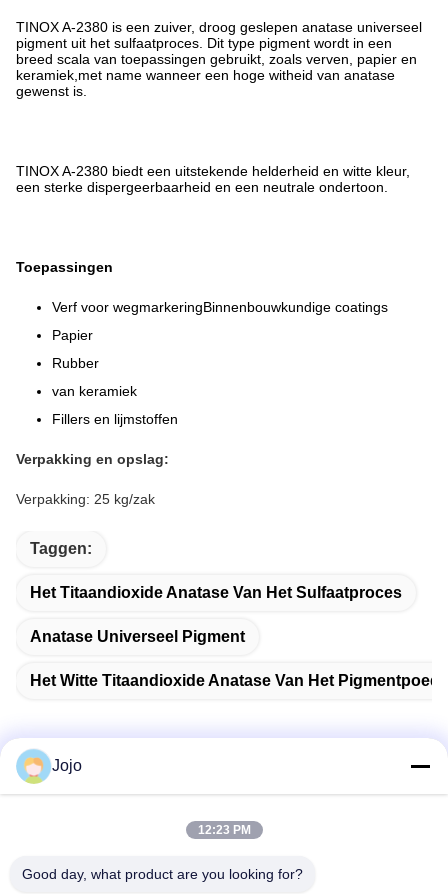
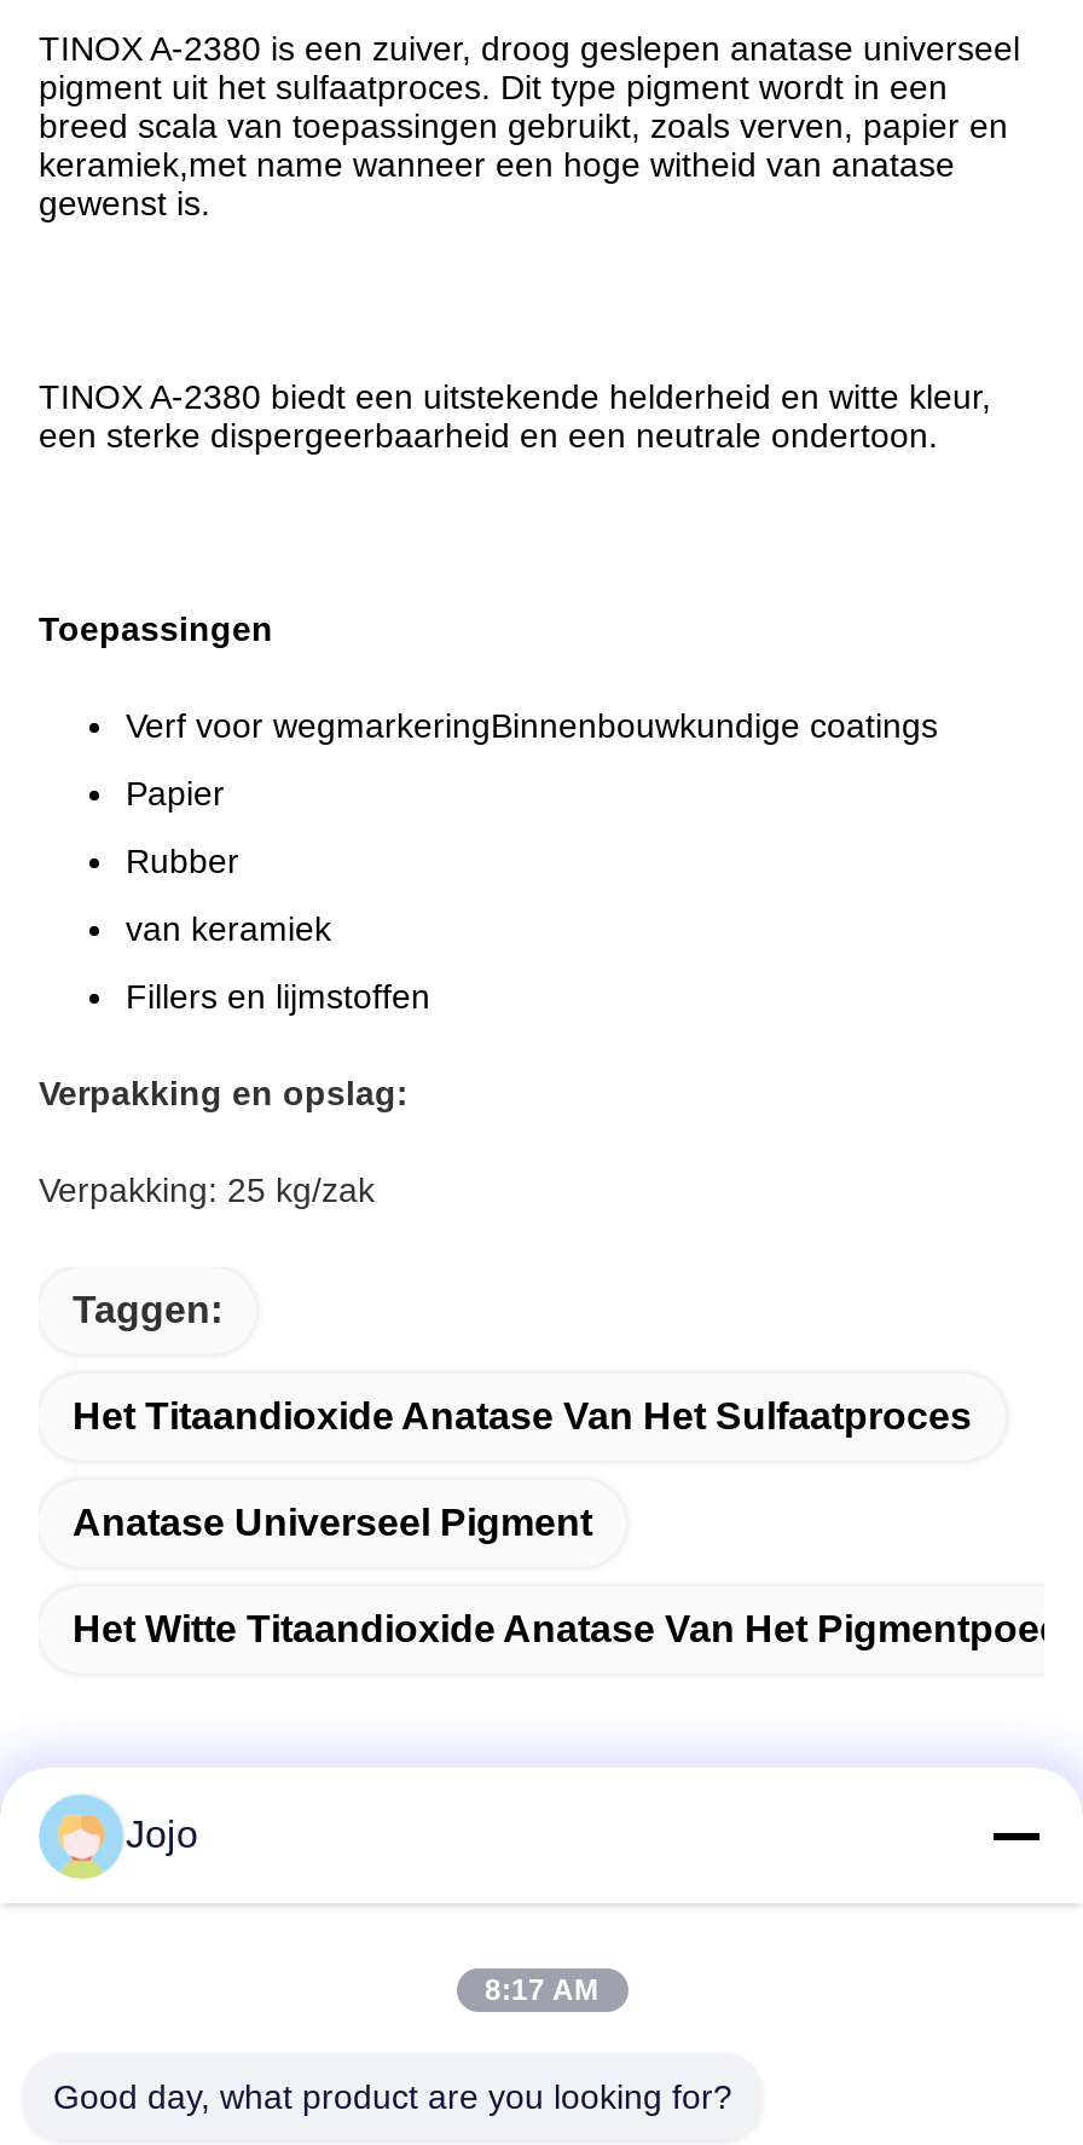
[197,823,250,837] 12:23 PM -> [485,1973,598,2007] 8:17 AM

